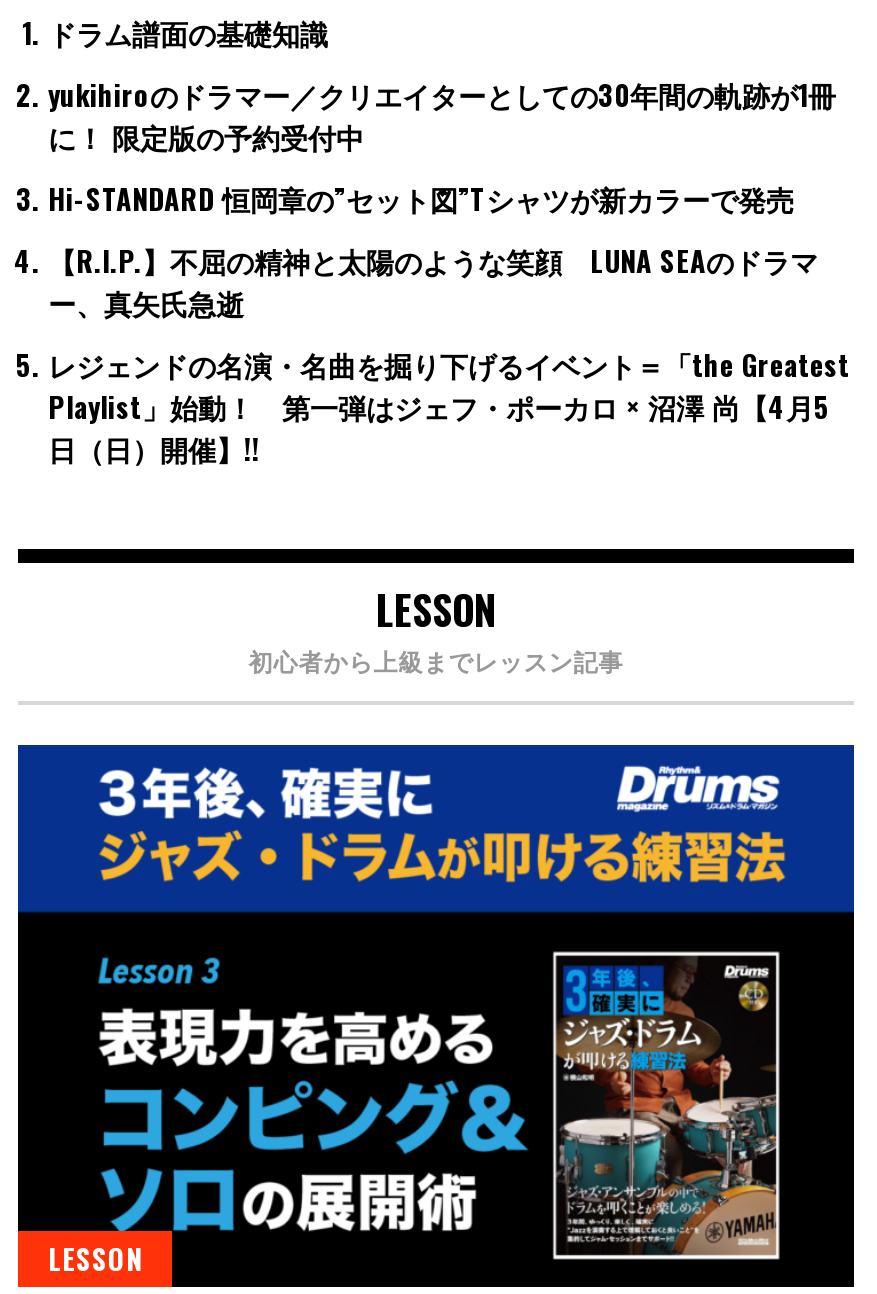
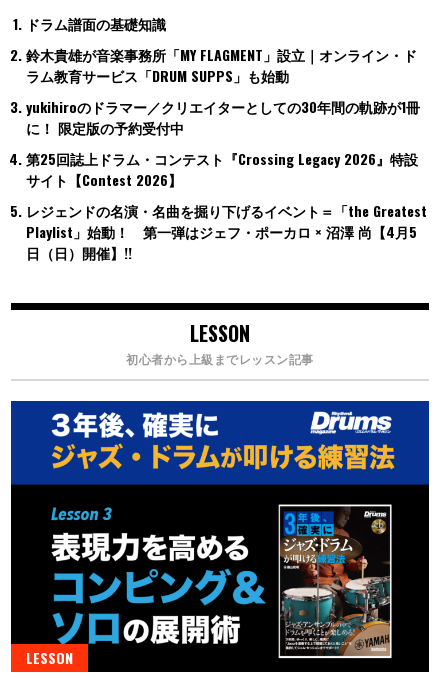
none -> [26,43,417,85] 鈴木貴雄が音楽事務所「MY FLAGMENT」設立｜オンライン・ド | ラム教育サービス「DRUM SUPPS」も始動
moved [48,72,836,156] -> [26,95,420,137]: yukihiroのドラマー／クリエイターとしての30年間の軌跡が1冊 | に！ 限定版の予約受付中
[48,176,818,322] Hi-STANDARD 恒岡章の”セット図”Tシャツが新カラーで発売 | 【R.I.P.】不屈の精神と太陽のような笑顔 LUNA SEAのドラマ | ー、真矢氏急逝 -> [26,147,418,189] 第25回誌上ドラム・コンテスト『Crossing Legacy 2026』特設 | サイト【Contest 2026】

